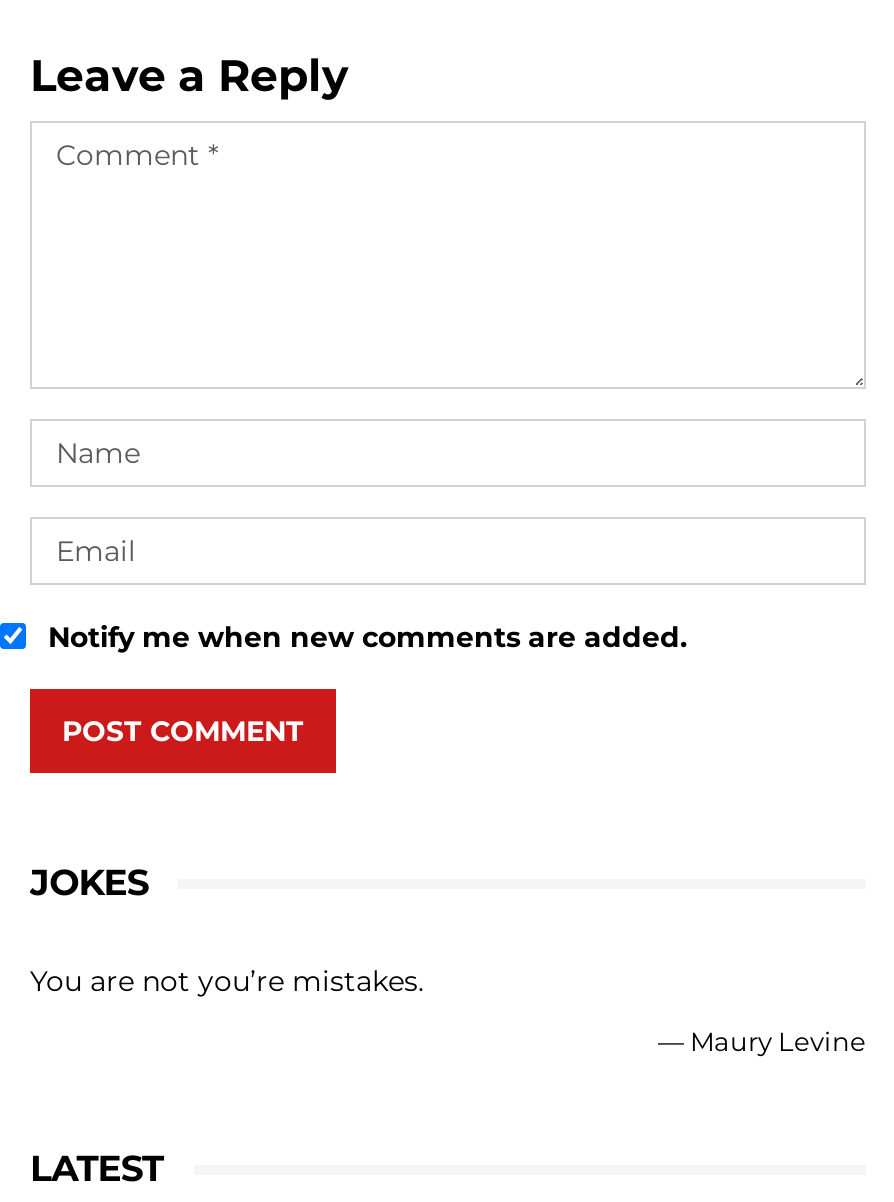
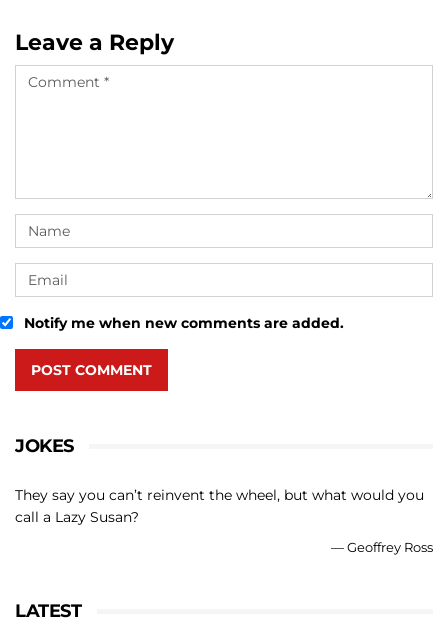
[30,962,424,998] You are not you’re mistakes. -> [15,486,424,526] They say you can’t reinvent the wheel, but what would you | call a Lazy Susan?
[658,1024,866,1056] — Maury Levine -> [331,539,433,555] — Geoffrey Ross

